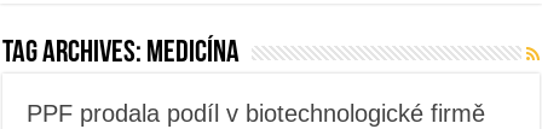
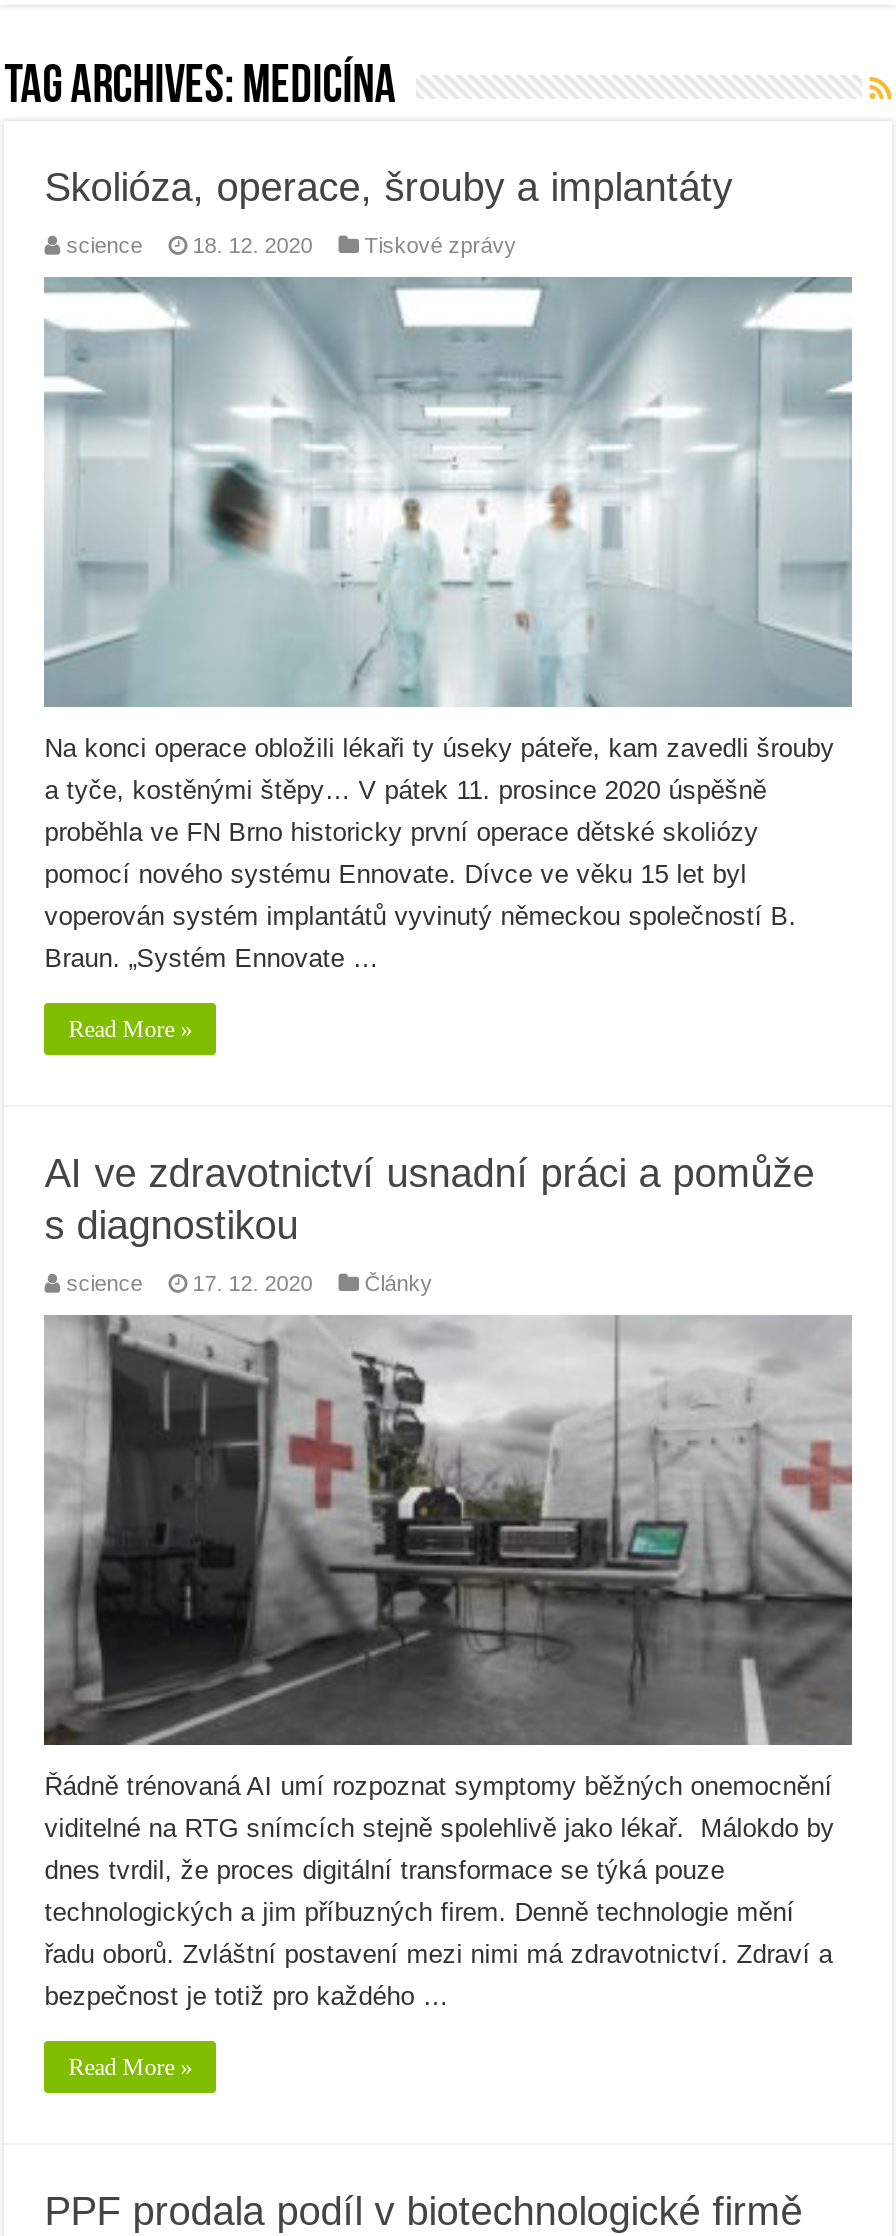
none -> [42,275,854,1295] [image] | Na konci operace obložili lékaři ty úseky páteře, kam zavedli šrouby | a tyče, kostěnými štěpy… V pátek 11. prosince 2020 úspěšně | proběhla ve FN Brno historicky první operace dětské skoliózy | pomocí nového systému Ennovate. Dívce ve věku 15 let byl | voperován systém implantátů vyvinutý německou společností B. | Braun. „Systém Ennovate … | Read More » | AI ve zdravotnictví usnadní práci a pomůže | s diagnostikou | science | 17. 12. 2020 | Články
none -> [42,1313,854,2080] [image] | Řádně trénovaná AI umí rozpoznat symptomy běžných onemocnění | viditelné na RTG snímcích stejně spolehlivě jako lékař. Málokdo by | dnes tvrdil, že proces digitální transformace se týká pouze | technologických a jim příbuzných firem. Denně technologie mění | řadu oborů. Zvláštní postavení mezi nimi má zdravotnictví. Zdraví a | bezpečnost je totiž pro každého … | Read More »
none -> [44,165,732,257] Skolióza, operace, šrouby a implantáty | science | 18. 12. 2020 | Tiskové zprávy

